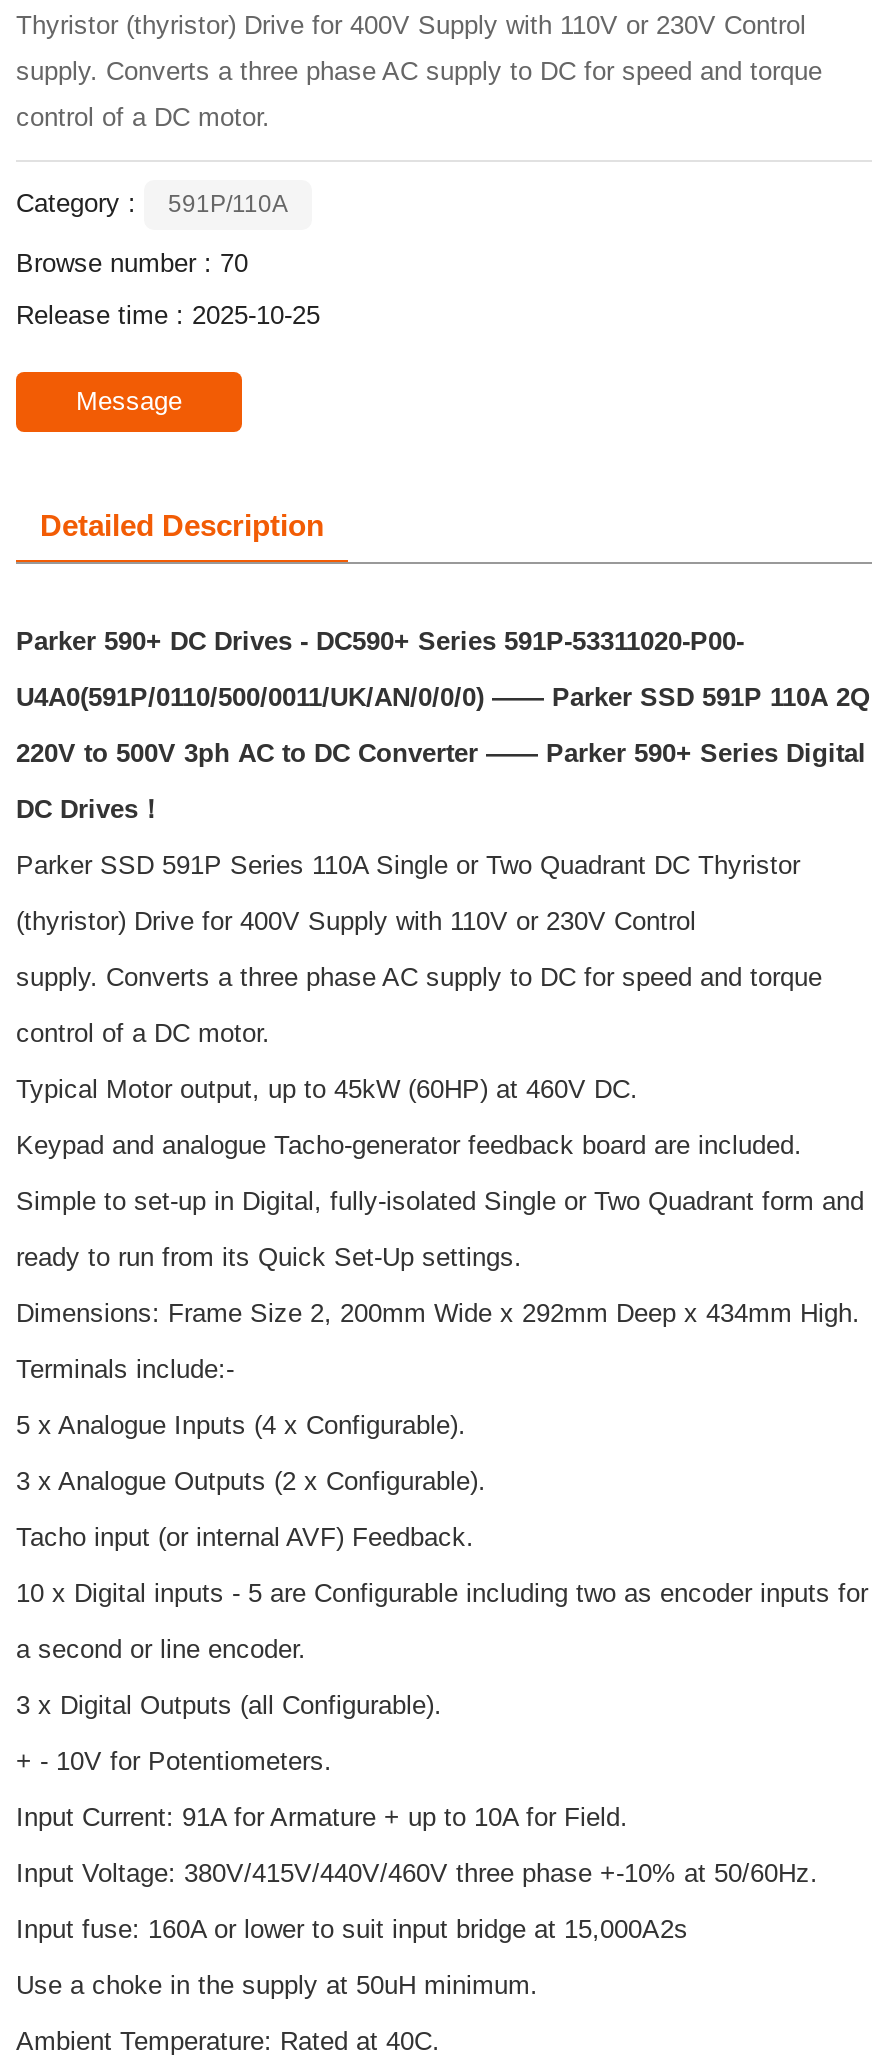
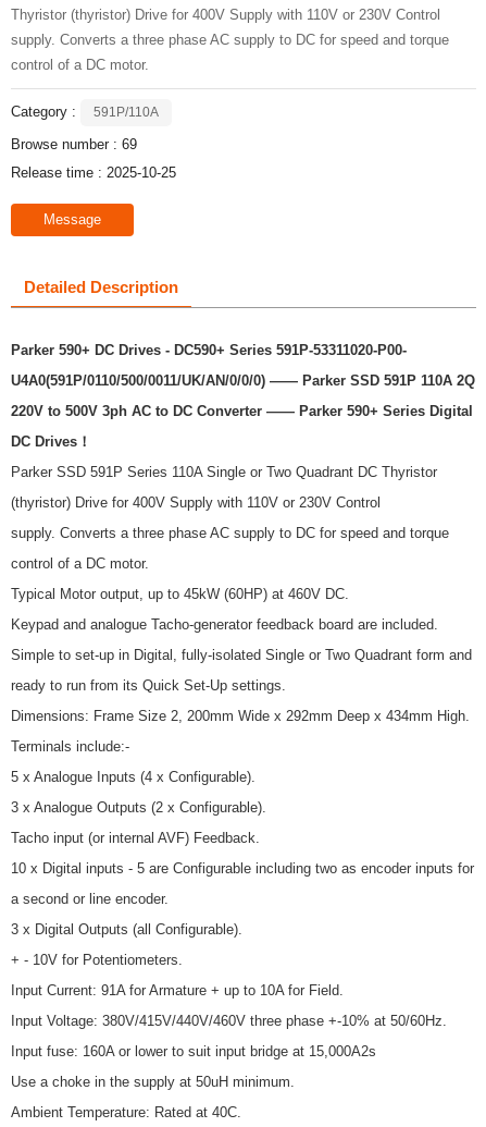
[16,247,248,277] Browse number : 70 -> [11,136,137,152] Browse number : 69

